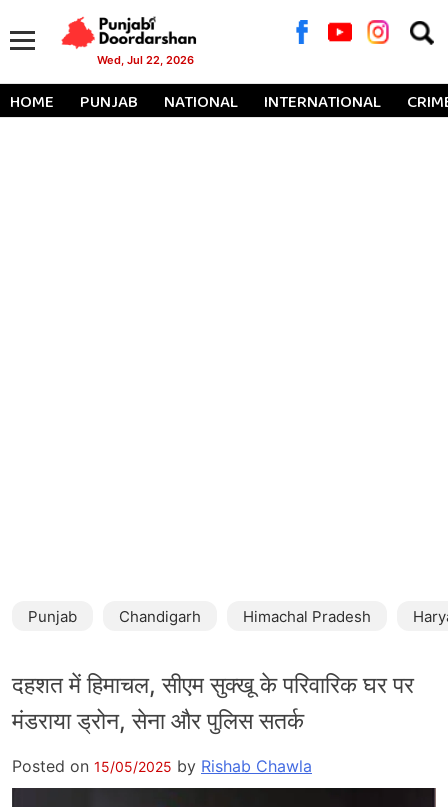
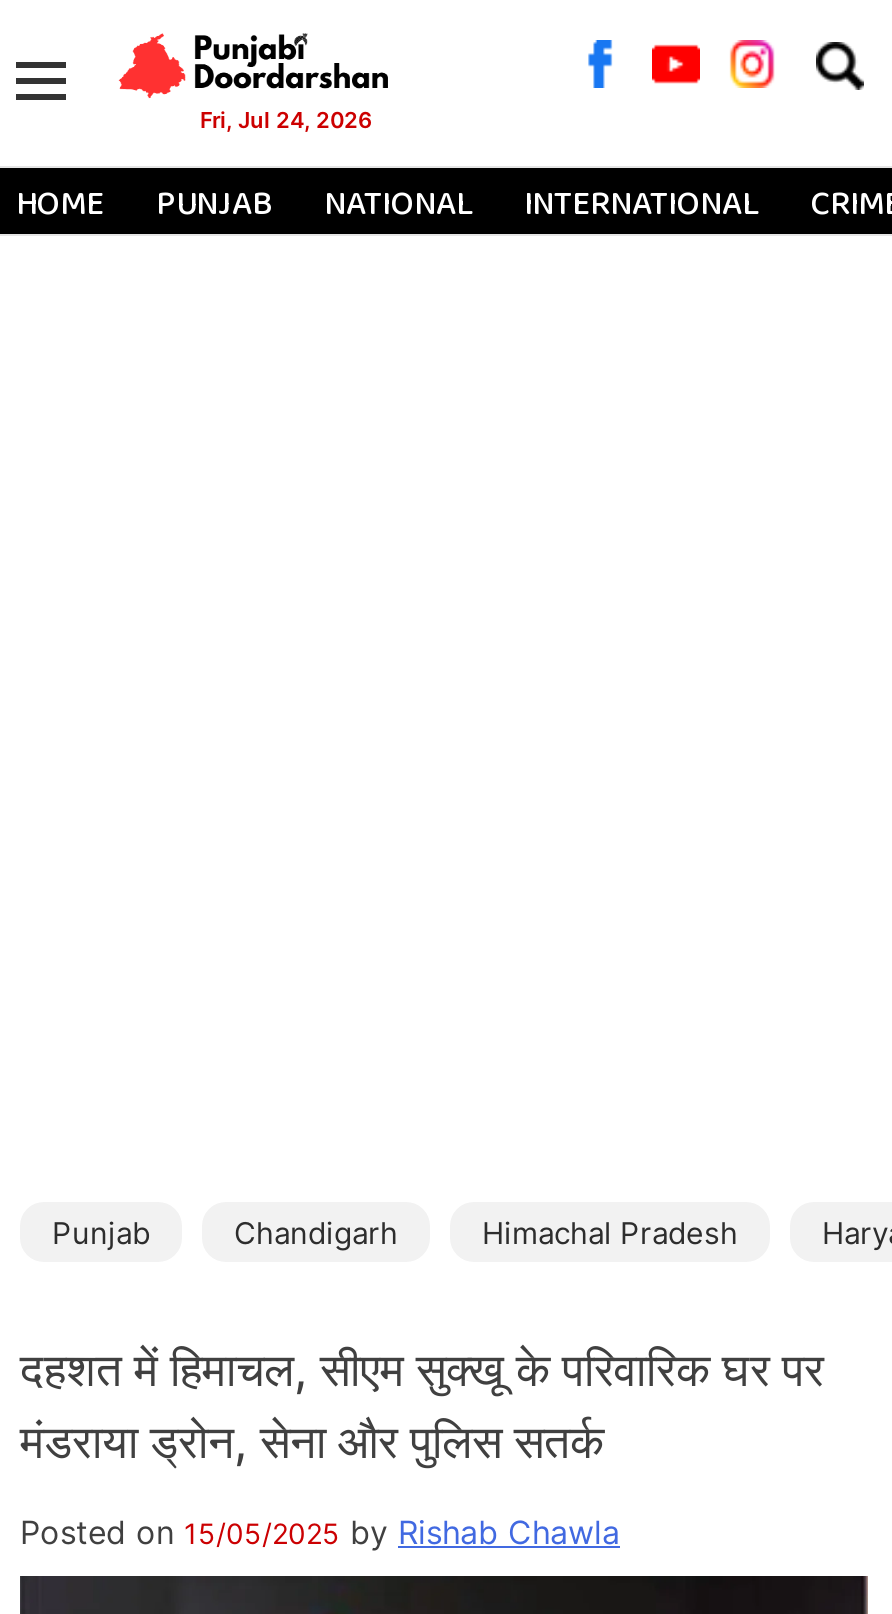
[96,52,193,66] Wed, Jul 22, 2026 -> [200,105,372,133] Fri, Jul 24, 2026

